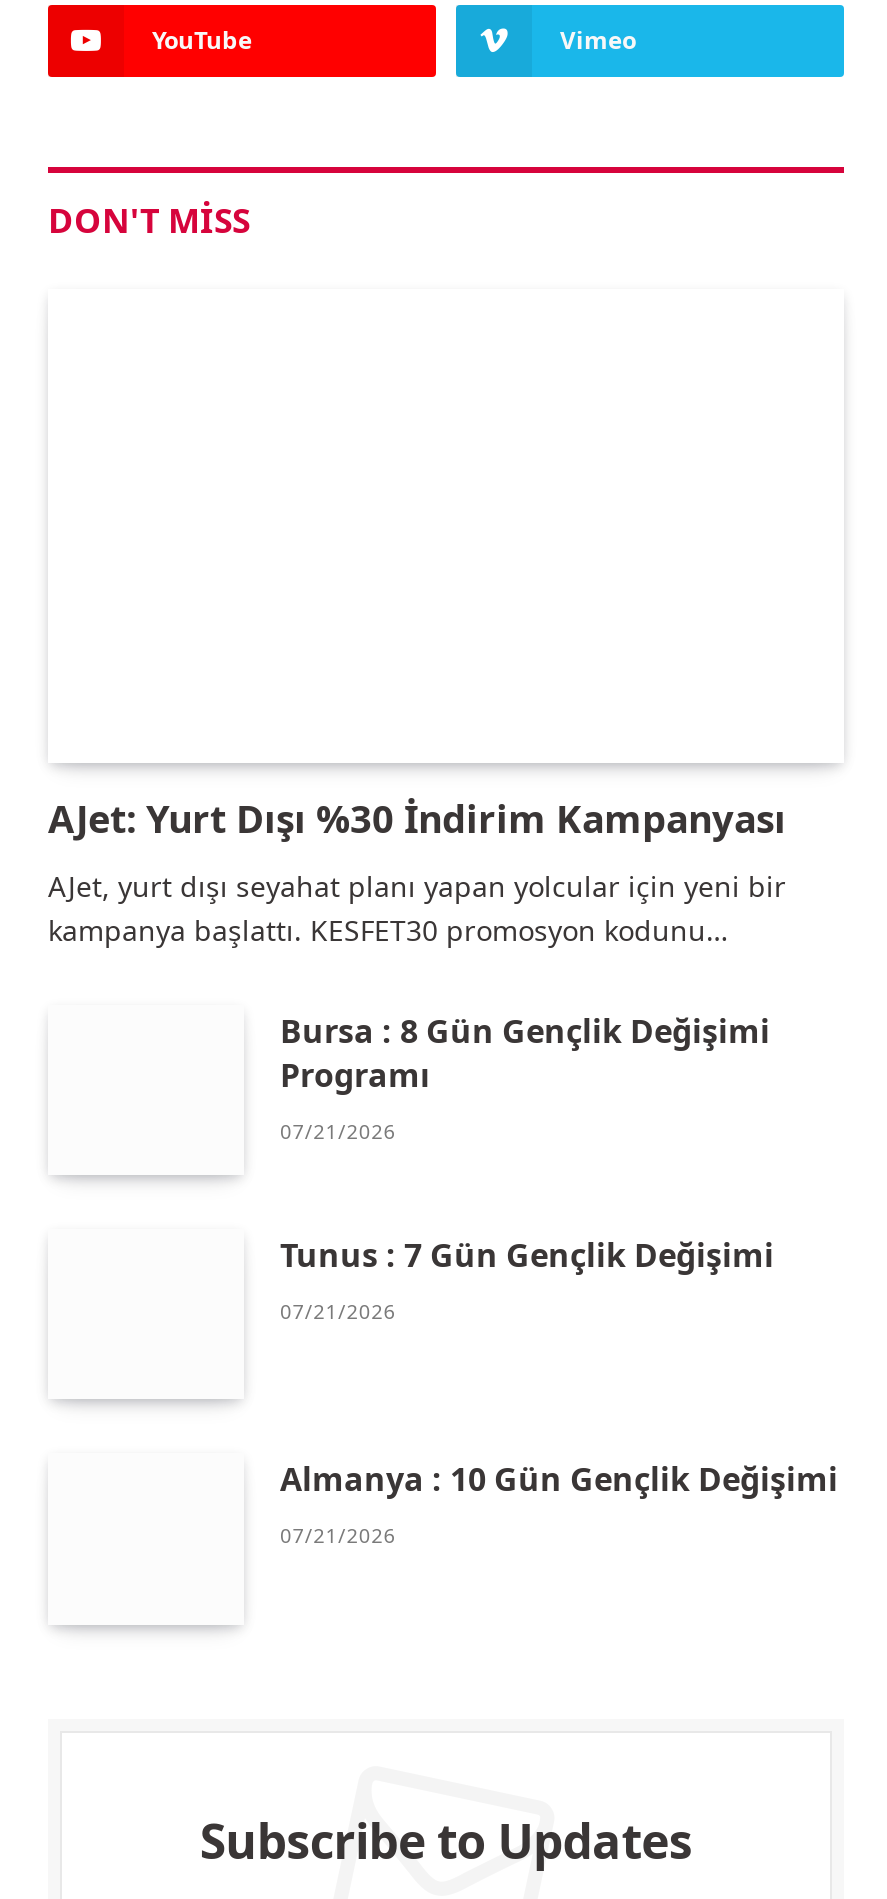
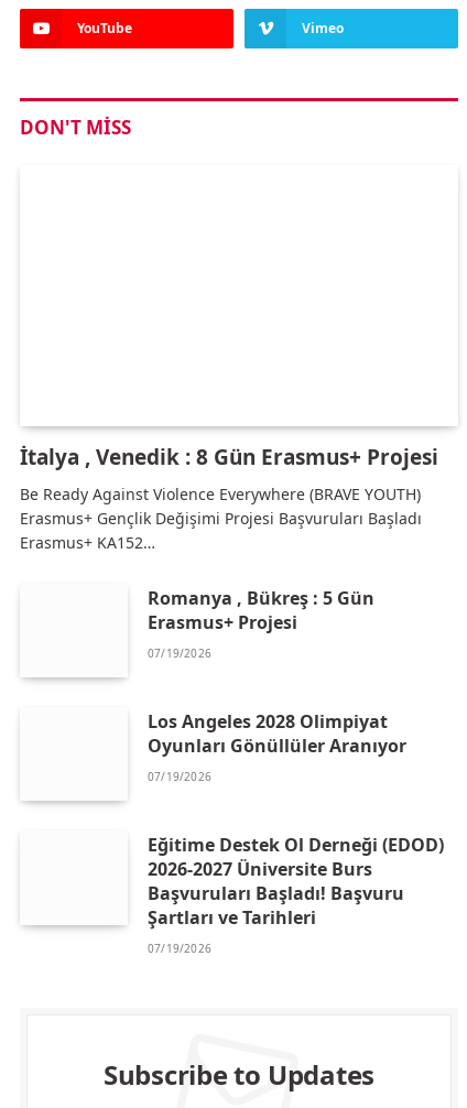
[48,793,786,949] AJet: Yurt Dışı %30 İndirim Kampanyası | AJet, yurt dışı seyahat planı yapan yolcular için yeni bir | kampanya başlattı. KESFET30 promosyon kodunu… -> [20,443,438,553] İtalya , Venedik : 8 Gün Erasmus+ Projesi | Be Ready Against Violence Everywhere (BRAVE YOUTH) | Erasmus+ Gençlik Değişimi Projesi Başvuruları Başladı | Erasmus+ KA152…
[280,1009,770,1097] Bursa : 8 Gün Gençlik Değişimi | Programı -> [148,586,374,634] Romanya , Bükreş : 5 Gün | Erasmus+ Projesi
[280,1117,396,1145] 07/21/2026 -> [148,645,211,661] 07/19/2026
[280,1233,774,1277] Tunus : 7 Gün Gençlik Değişimi -> [148,709,406,758] Los Angeles 2028 Olimpiyat | Oyunları Gönüllüler Aranıyor
[280,1297,396,1325] 07/21/2026 -> [148,769,211,784] 07/19/2026
[280,1458,838,1502] Almanya : 10 Gün Gençlik Değişimi -> [148,833,444,930] Eğitime Destek Ol Derneği (EDOD) | 2026-2027 Üniversite Burs | Başvuruları Başladı! Başvuru | Şartları ve Tarihleri
[280,1522,396,1550] 07/21/2026 -> [148,941,211,956] 07/19/2026

